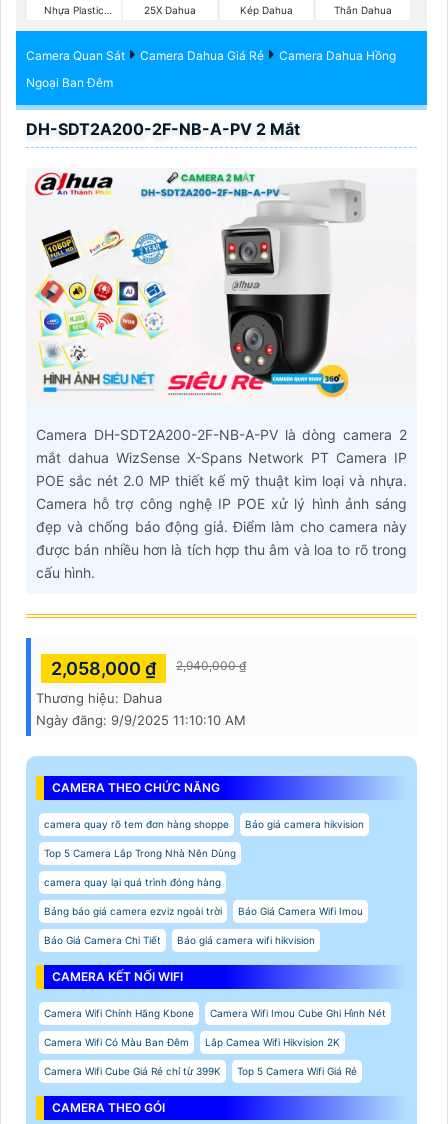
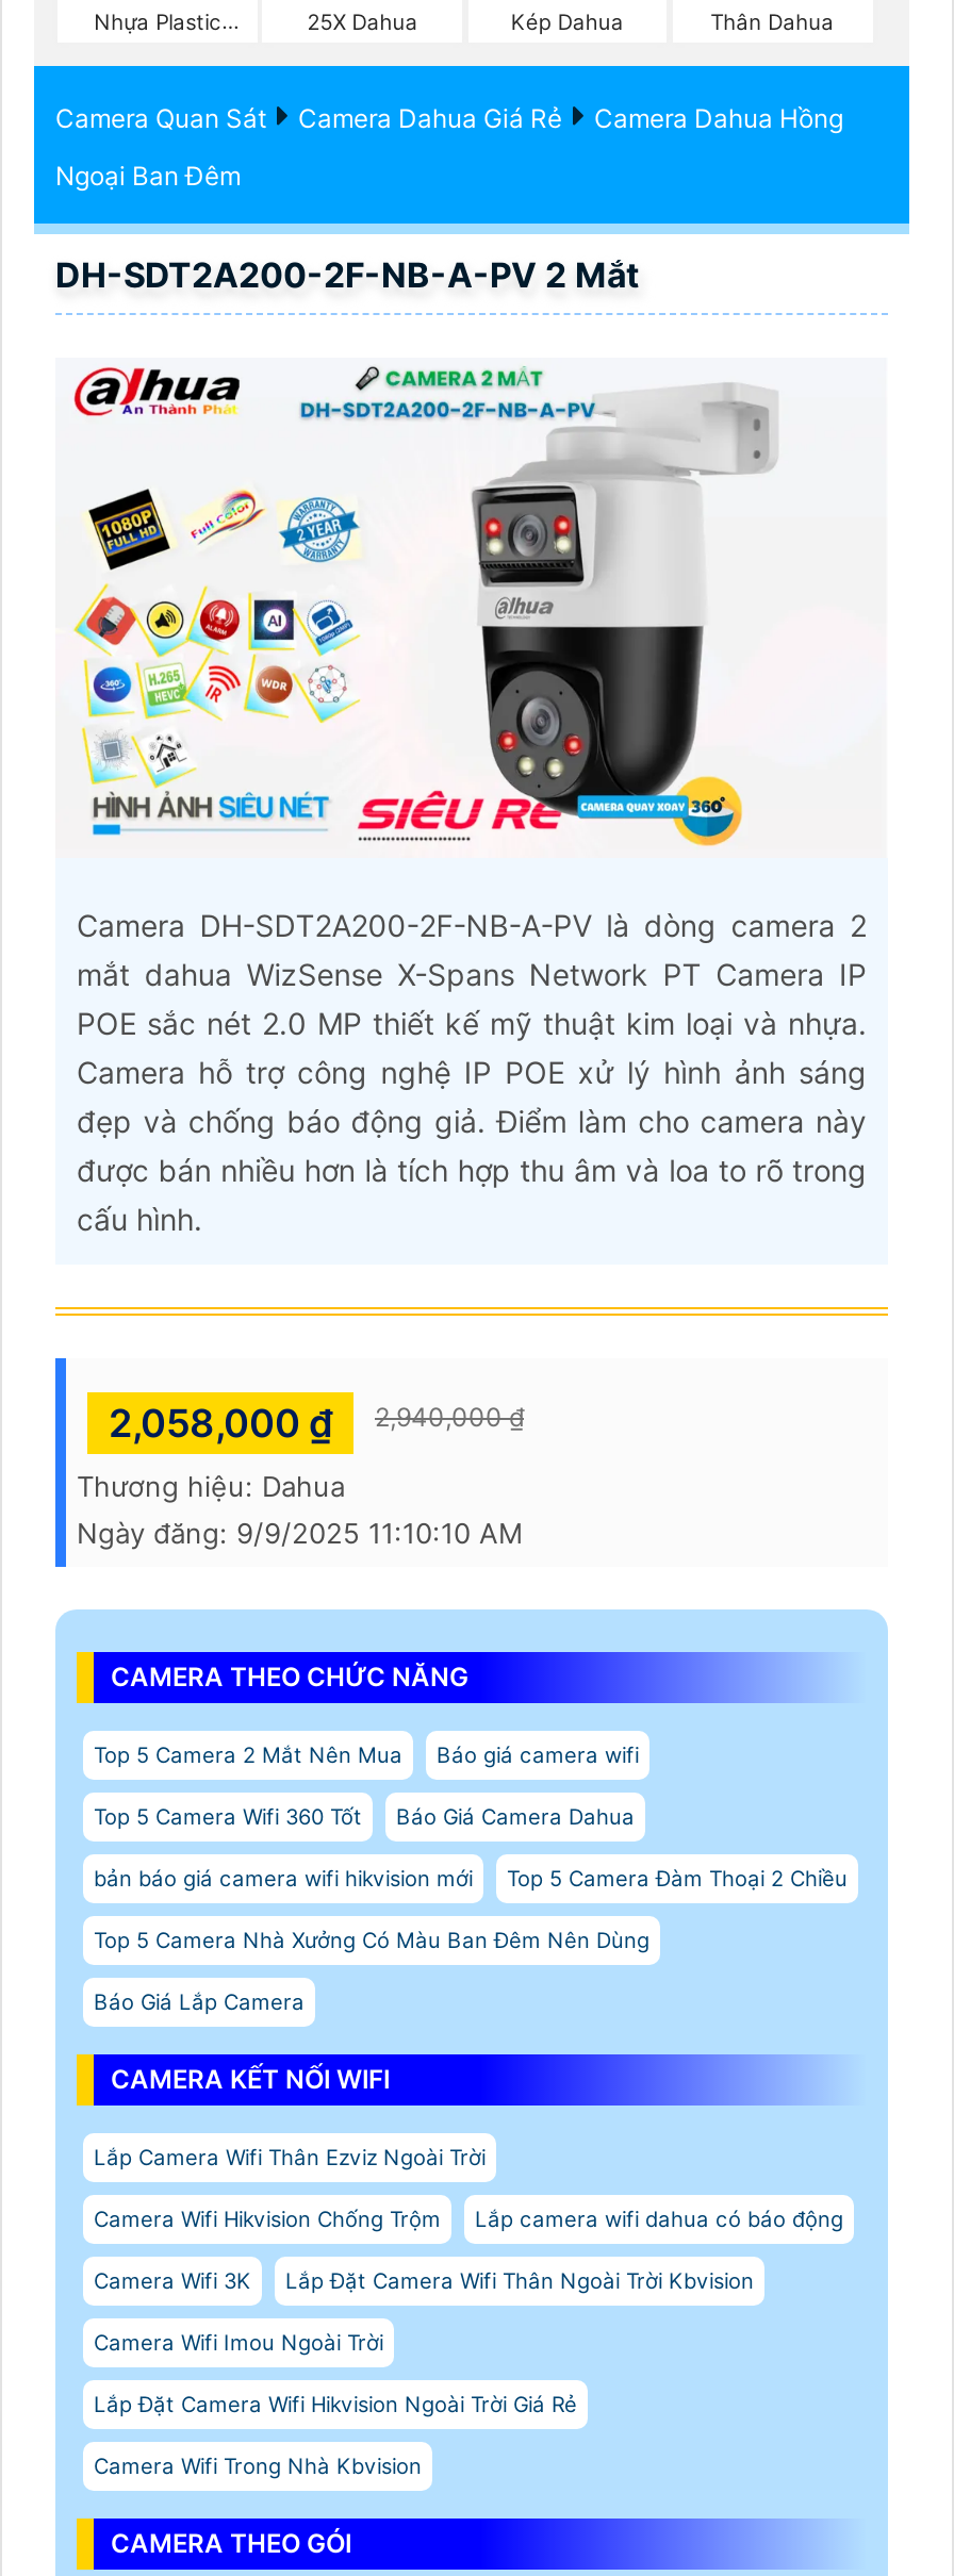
[44,818,364,830] camera quay rõ tem đơn hàng shoppe | Báo giá camera hikvision -> [94,1743,639,1768] Top 5 Camera 2 Mắt Nên Mua | Báo giá camera wifi
[44,847,236,859] Top 5 Camera Lắp Trong Nhà Nên Dùng -> [94,1804,635,1830] Top 5 Camera Wifi 360 Tốt | Báo Giá Camera Dahua
[44,876,221,888] camera quay lại quá trình đóng hàng -> [94,1866,848,1892] bản báo giá camera wifi hikvision mới | Top 5 Camera Đàm Thoại 2 Chiều
[44,905,363,917] Bảng báo giá camera ezviz ngoài trời | Báo Giá Camera Wifi Imou -> [94,1928,649,1953] Top 5 Camera Nhà Xưởng Có Màu Ban Đêm Nên Dùng
[44,934,315,946] Báo Giá Camera Chi Tiết | Báo giá camera wifi hikvision -> [94,1989,305,2015] Báo Giá Lắp Camera
[44,1007,386,1077] Camera Wifi Chính Hãng Kbone | Camera Wifi Imou Cube Ghi Hình Nét | Camera Wifi Có Màu Ban Đêm | Lắp Camea Wifi Hikvision 2K | Camera Wifi Cube Giá Rẻ chỉ từ 399K | Top 5 Camera Wifi Giá Rẻ -> [94,2145,843,2479] Lắp Camera Wifi Thân Ezviz Ngoài Trời | Camera Wifi Hikvision Chống Trộm | Lắp camera wifi dahua có báo động | Camera Wifi 3K | Lắp Đặt Camera Wifi Thân Ngoài Trời Kbvision | Camera Wifi Imou Ngoài Trời | Lắp Đặt Camera Wifi Hikvision Ngoài Trời Giá Rẻ | Camera Wifi Trong Nhà Kbvision

